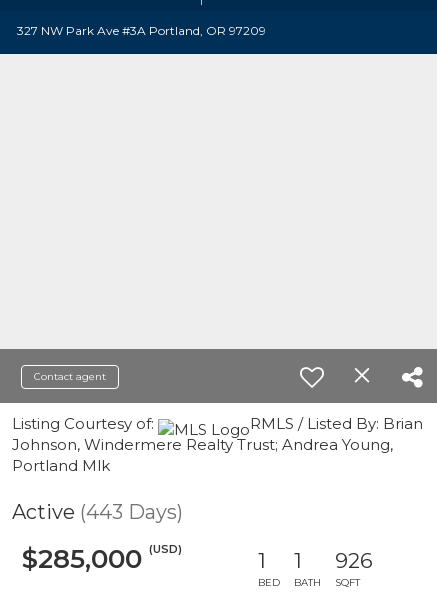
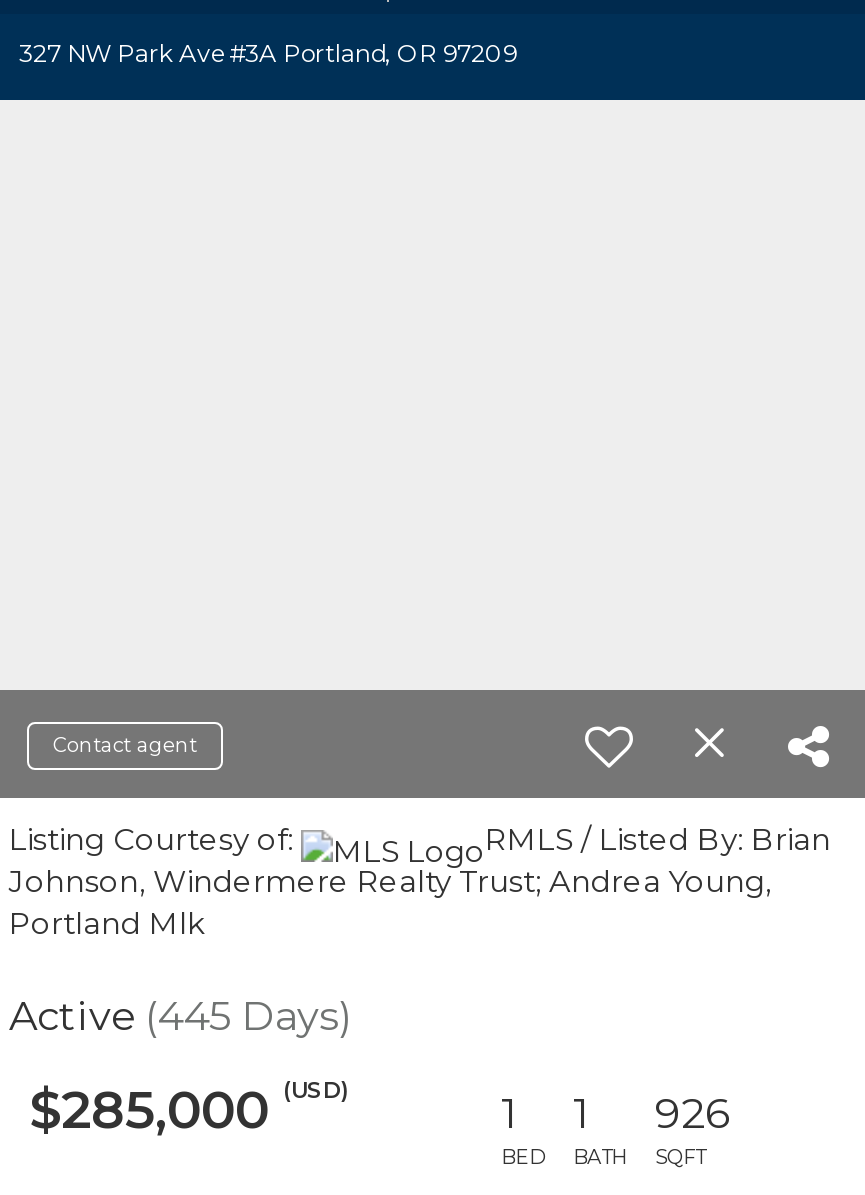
[12,500,183,524] Active (443 Days) -> [9,992,351,1040] Active (445 Days)

